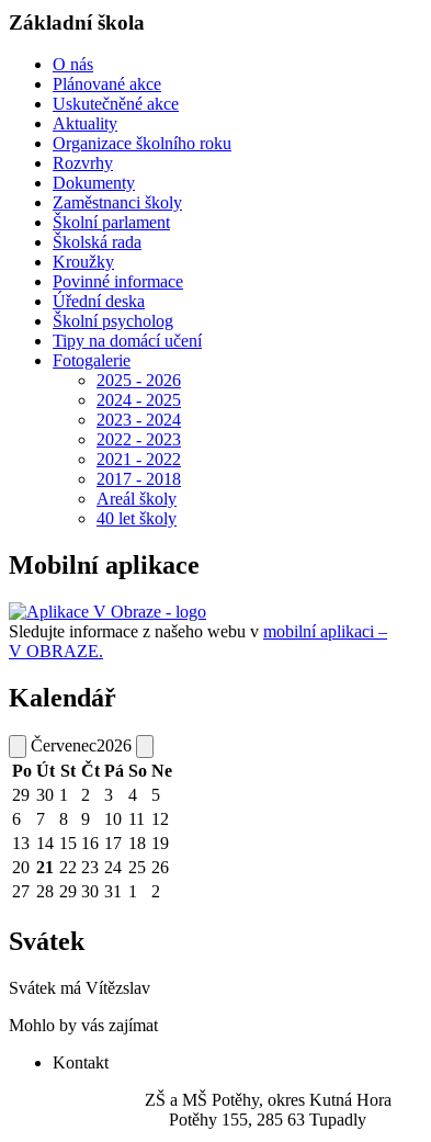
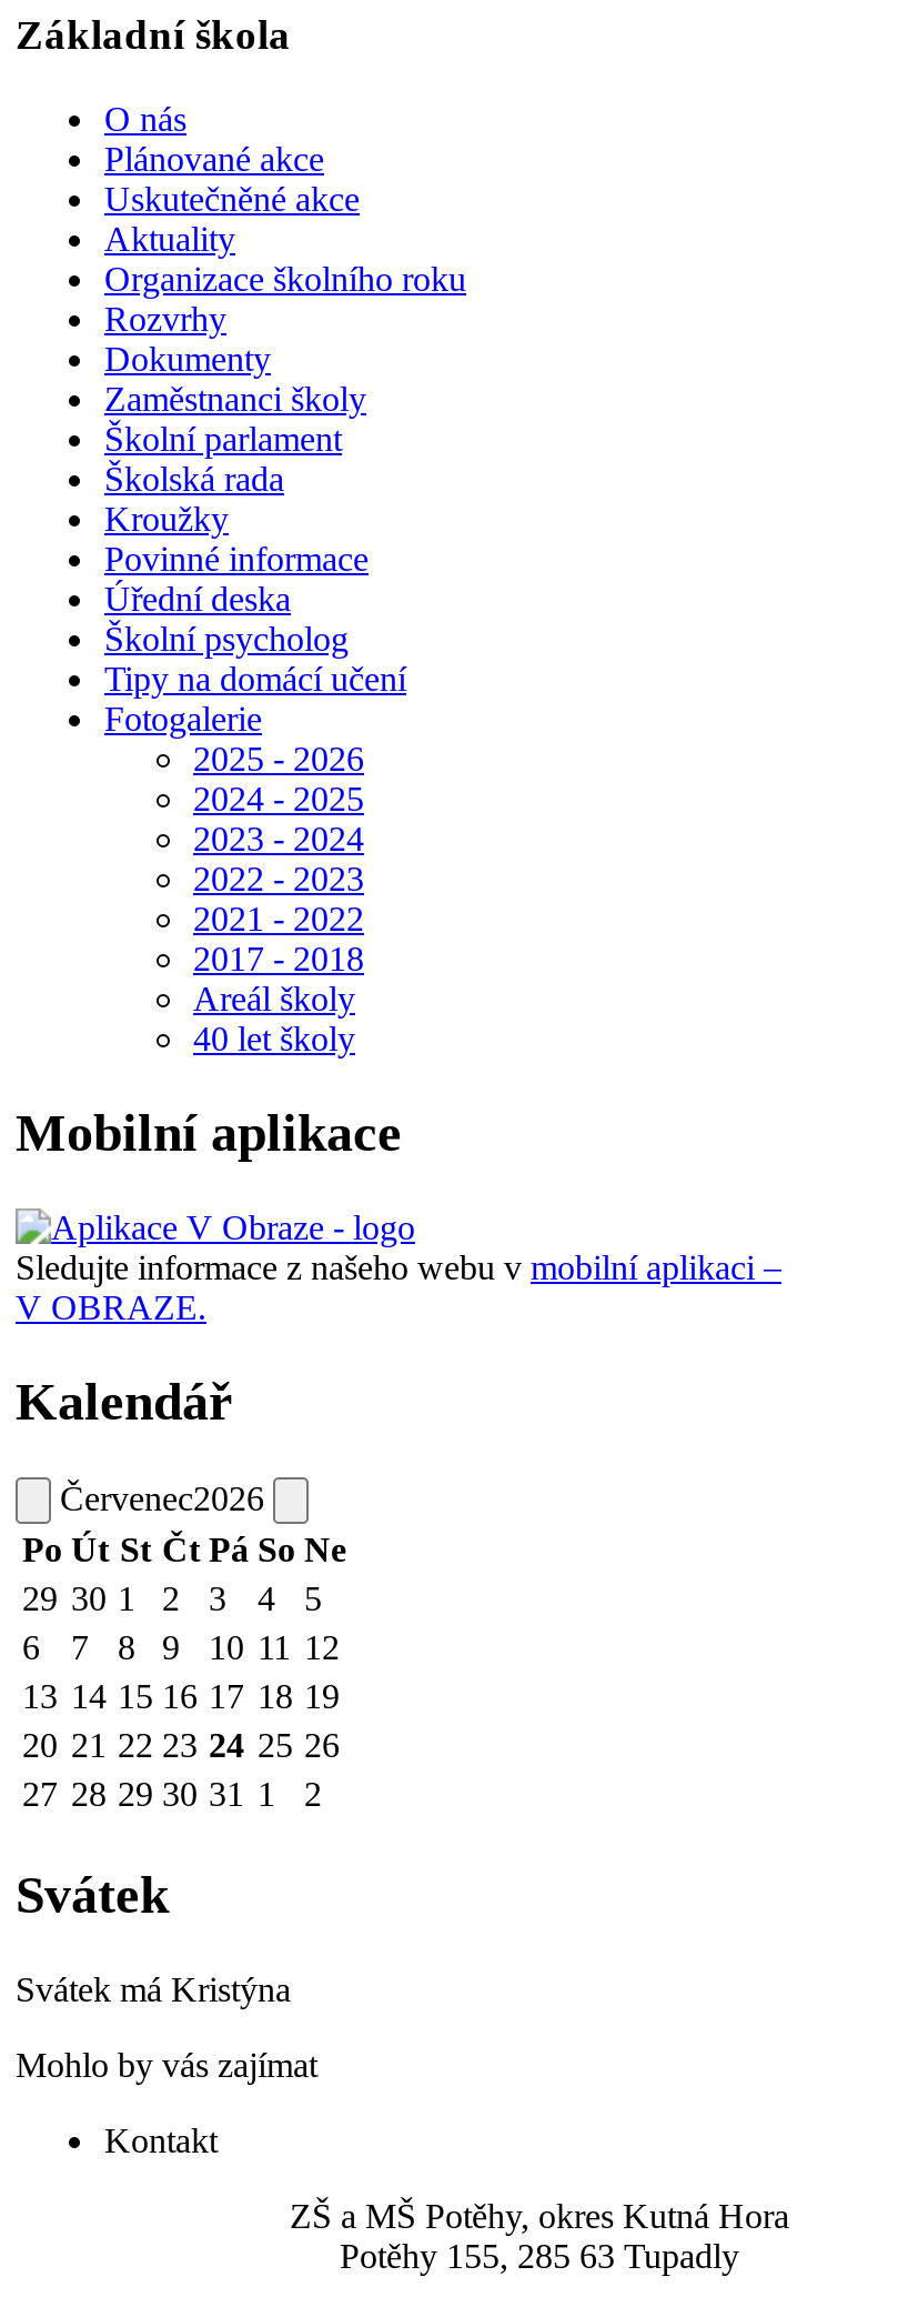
[9,978,150,997] Svátek má Vítězslav -> [16,1970,291,2008] Svátek má Kristýna

